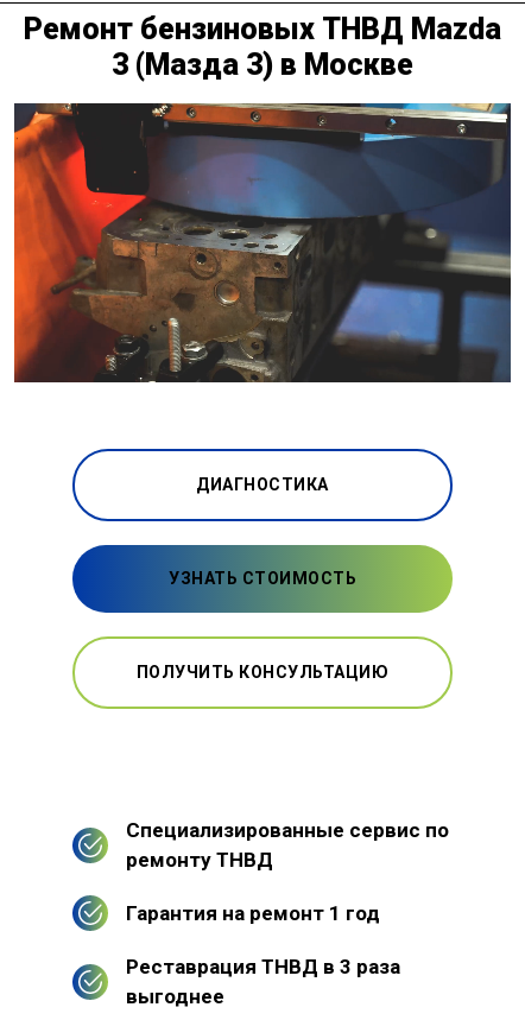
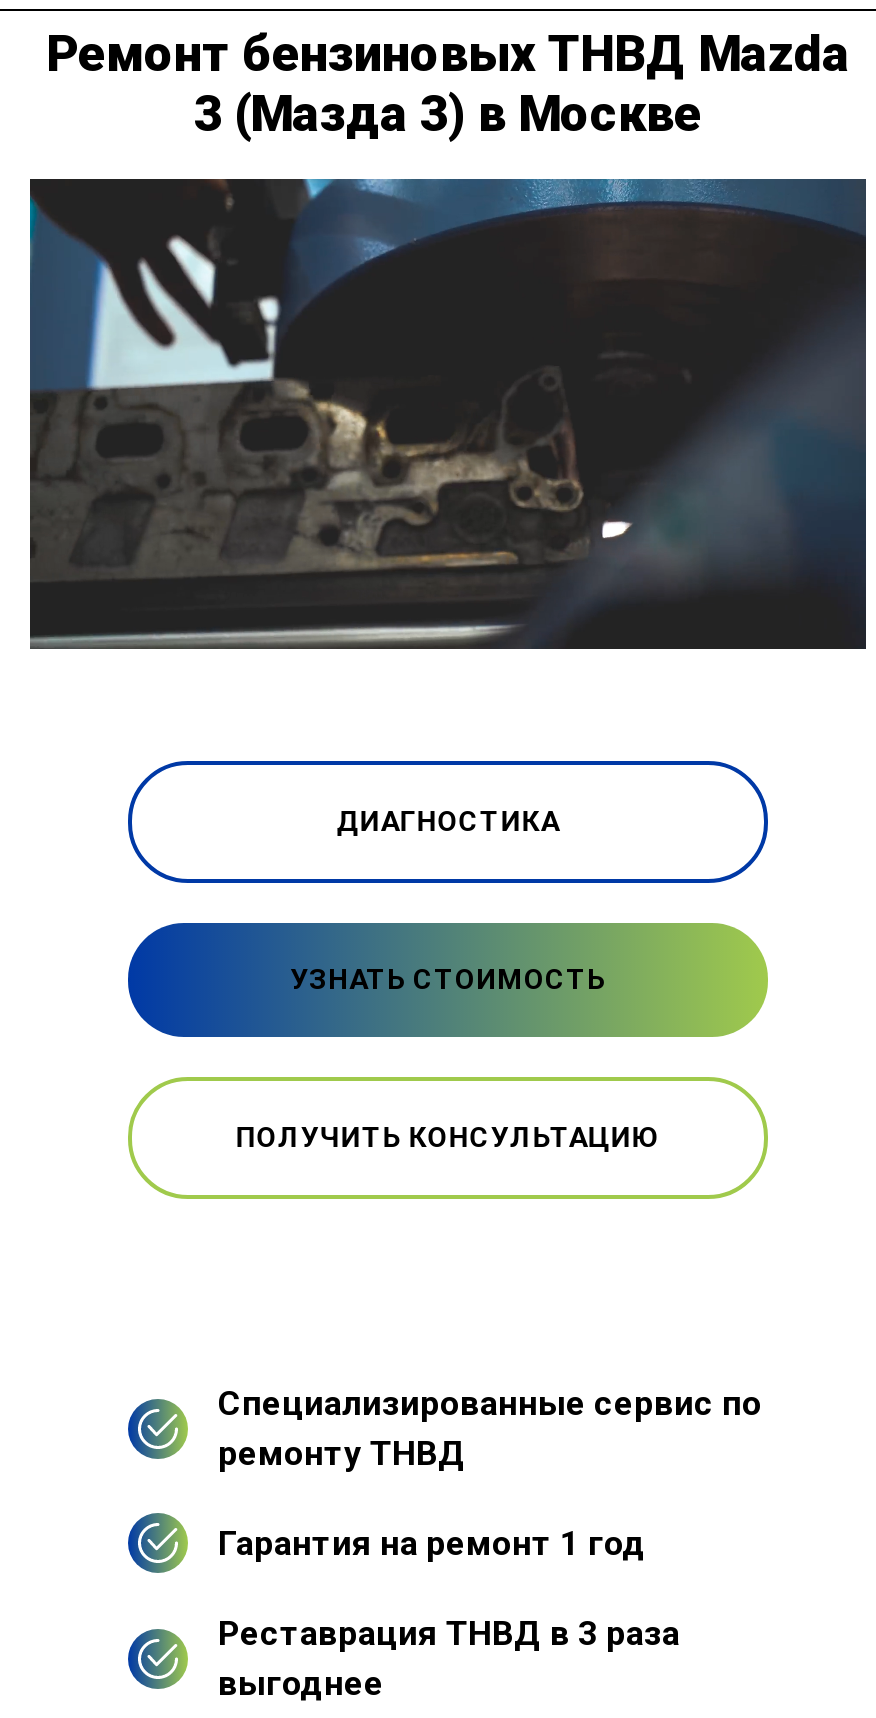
[13,102,512,382] [image] -> [28,177,866,649] [image]

